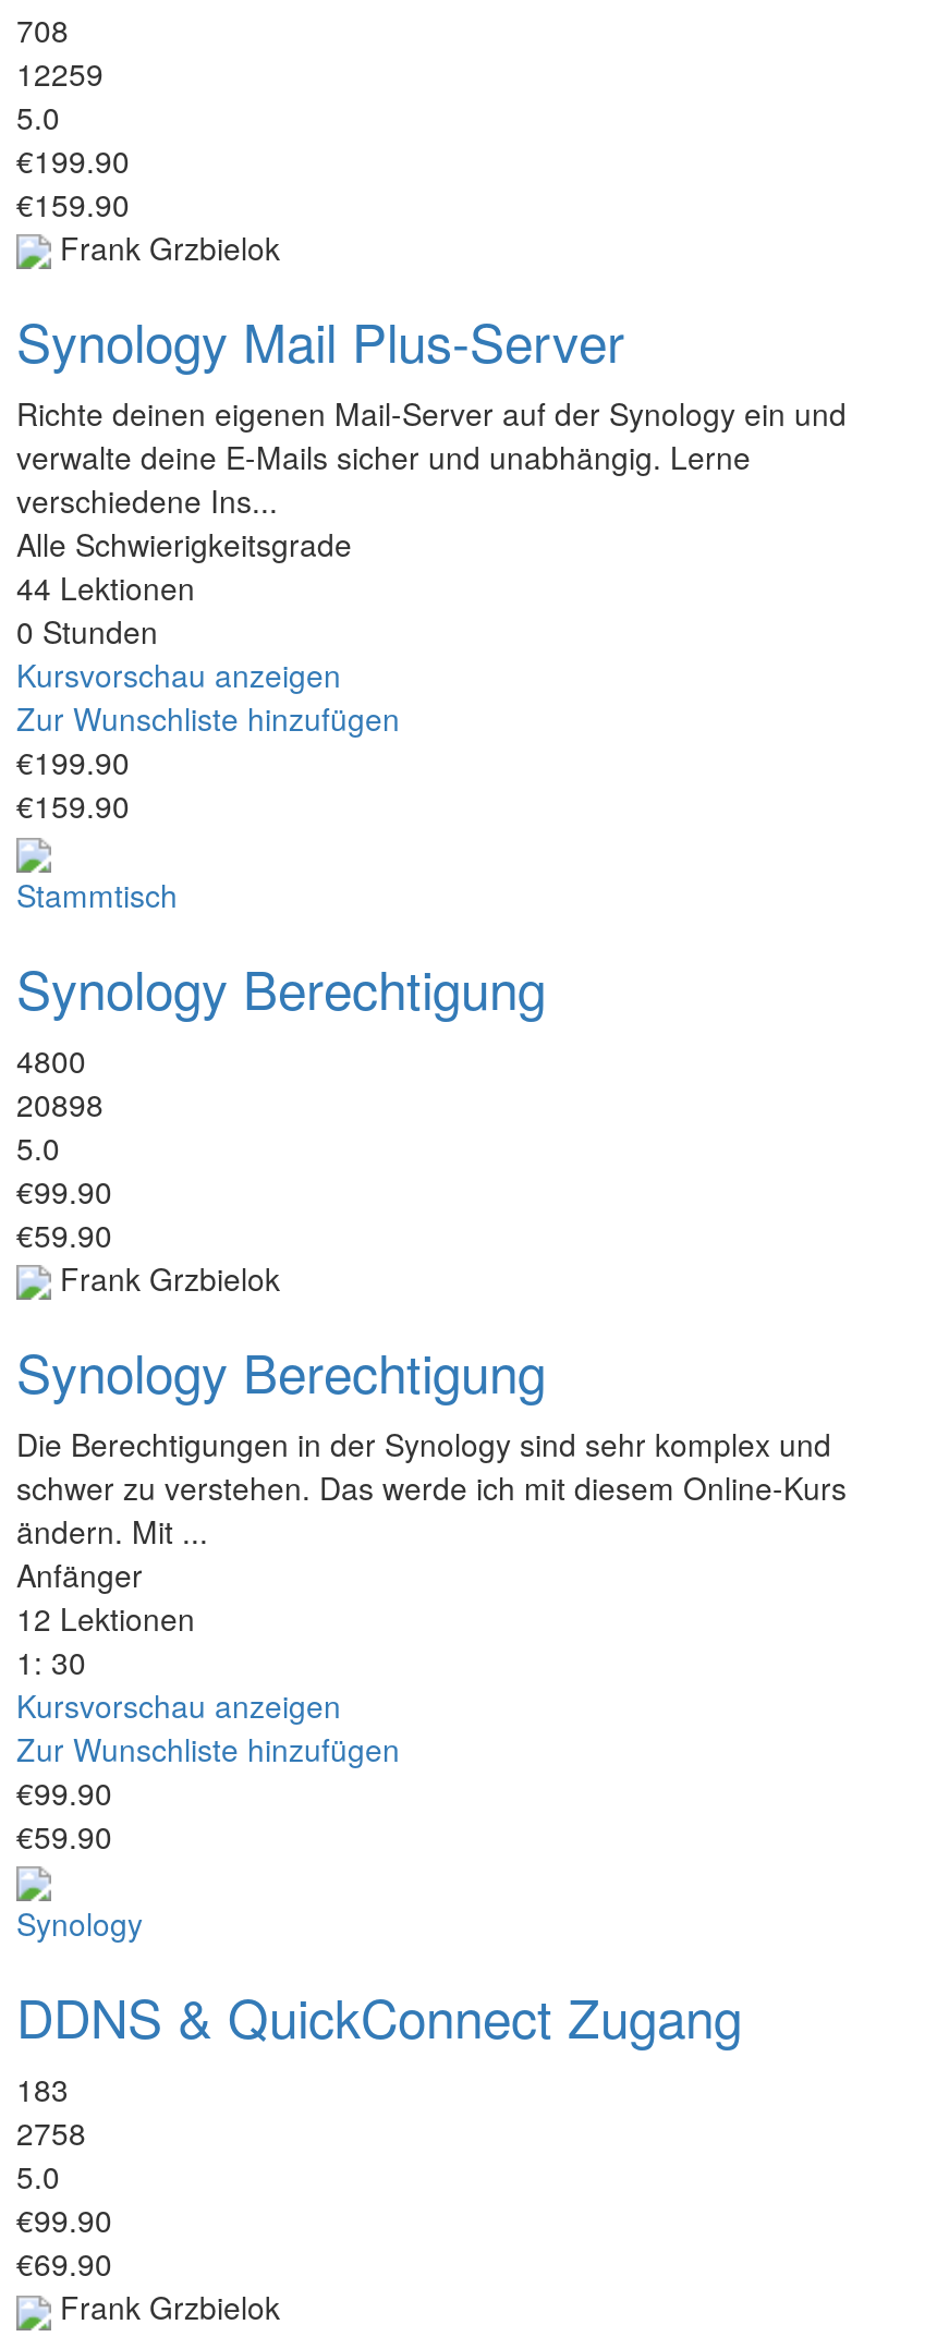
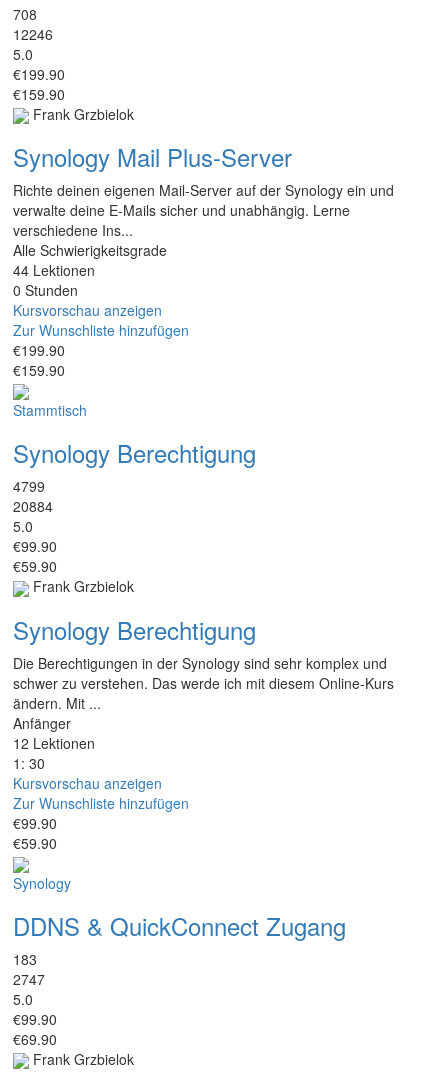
[16,51,104,95] 12259 -> [13,24,53,44] 12246
[16,1038,86,1081] 4800 -> [13,476,45,496] 4799
[16,1081,104,1125] 20898 -> [13,496,53,516] 20884
[16,2111,86,2155] 2758 -> [13,969,45,989] 2747

